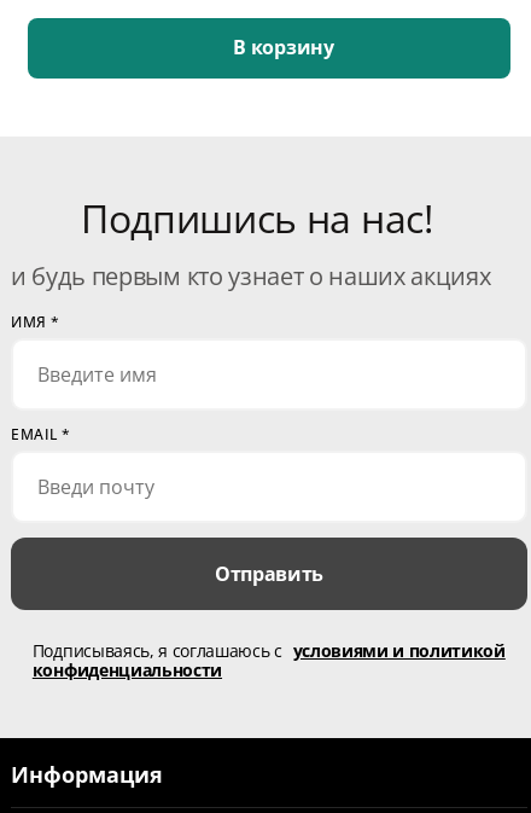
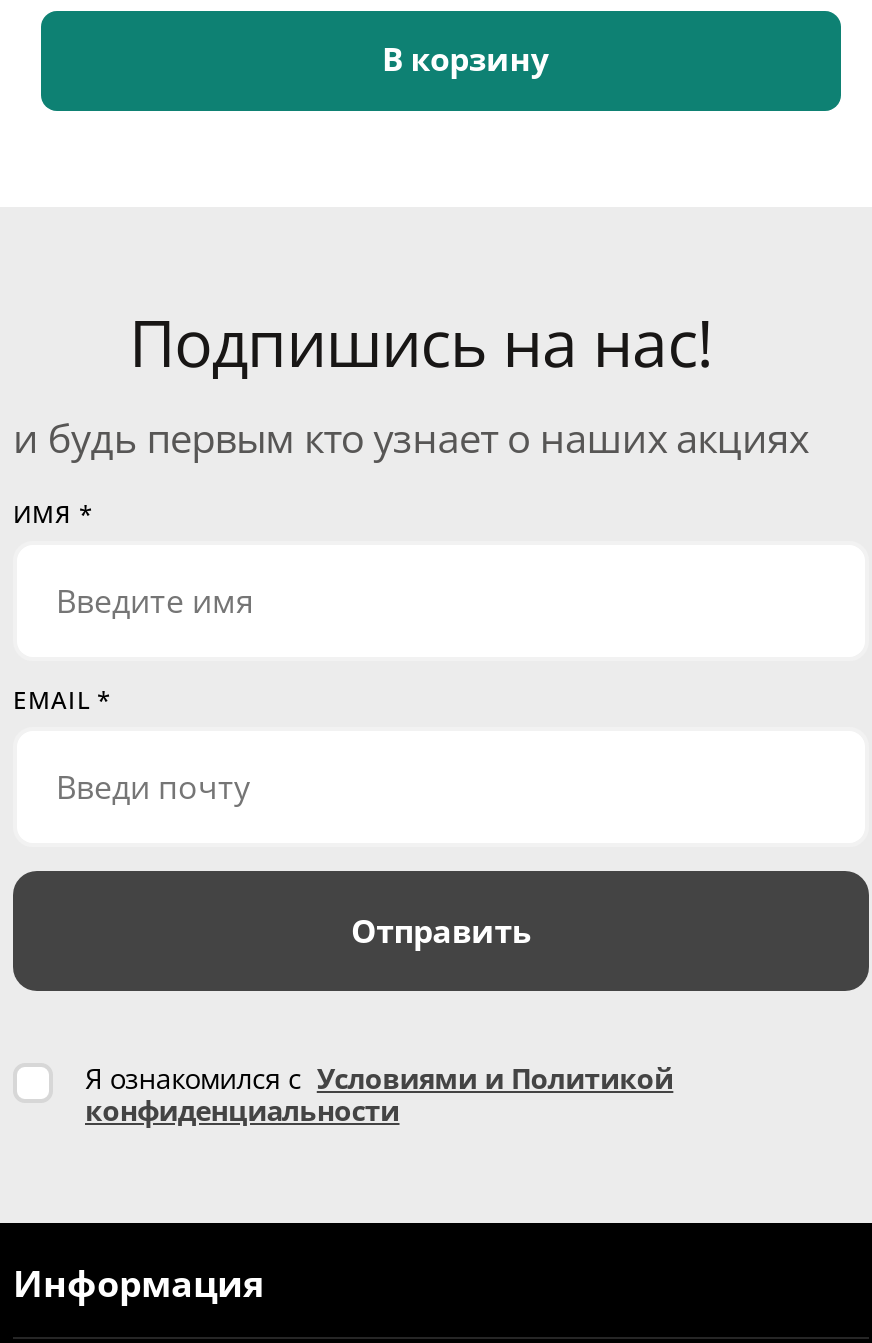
[32,639,505,662] Подписываясь, я соглашаюсь с условиями и политикой -> [85,1058,673,1096] Я ознакомился с Условиями и Политикой

